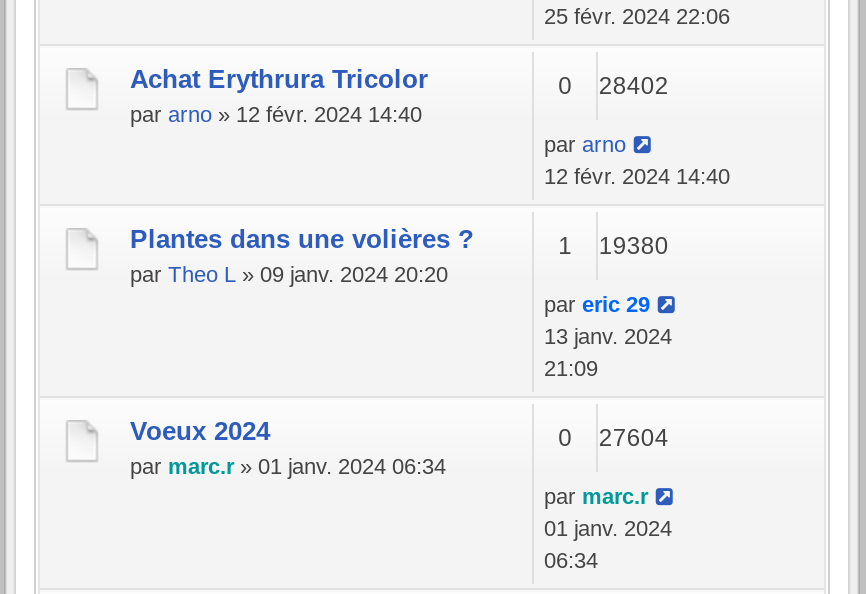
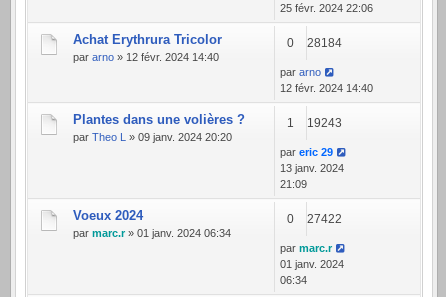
[558,72,669,100] 0 28402 -> [287,36,342,50] 0 28184
[558,232,669,260] 1 19380 -> [287,116,342,130] 1 19243
[558,424,669,452] 0 27604 -> [287,212,342,226] 0 27422

